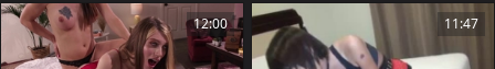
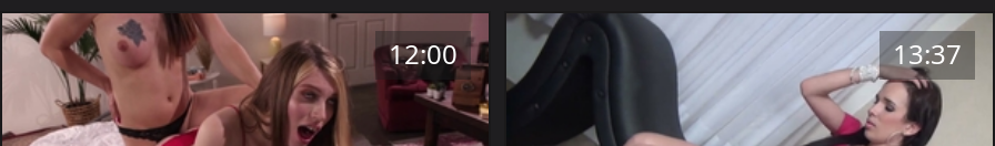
[444,14,478,32] 11:47 -> [893,34,962,72] 13:37

